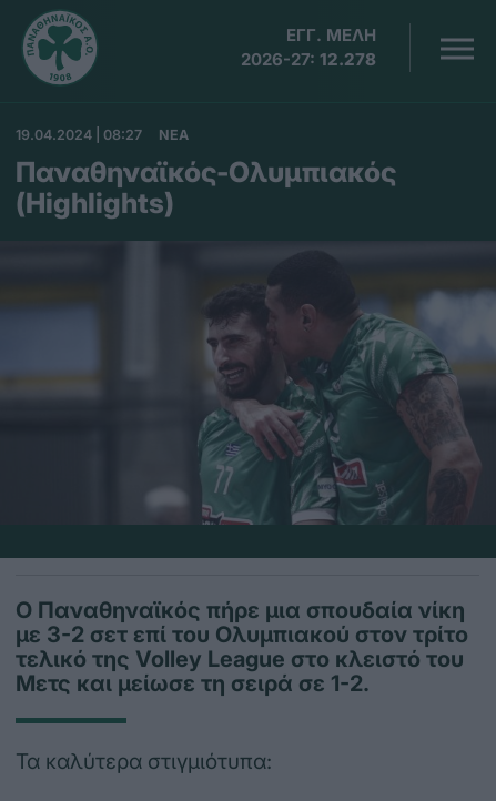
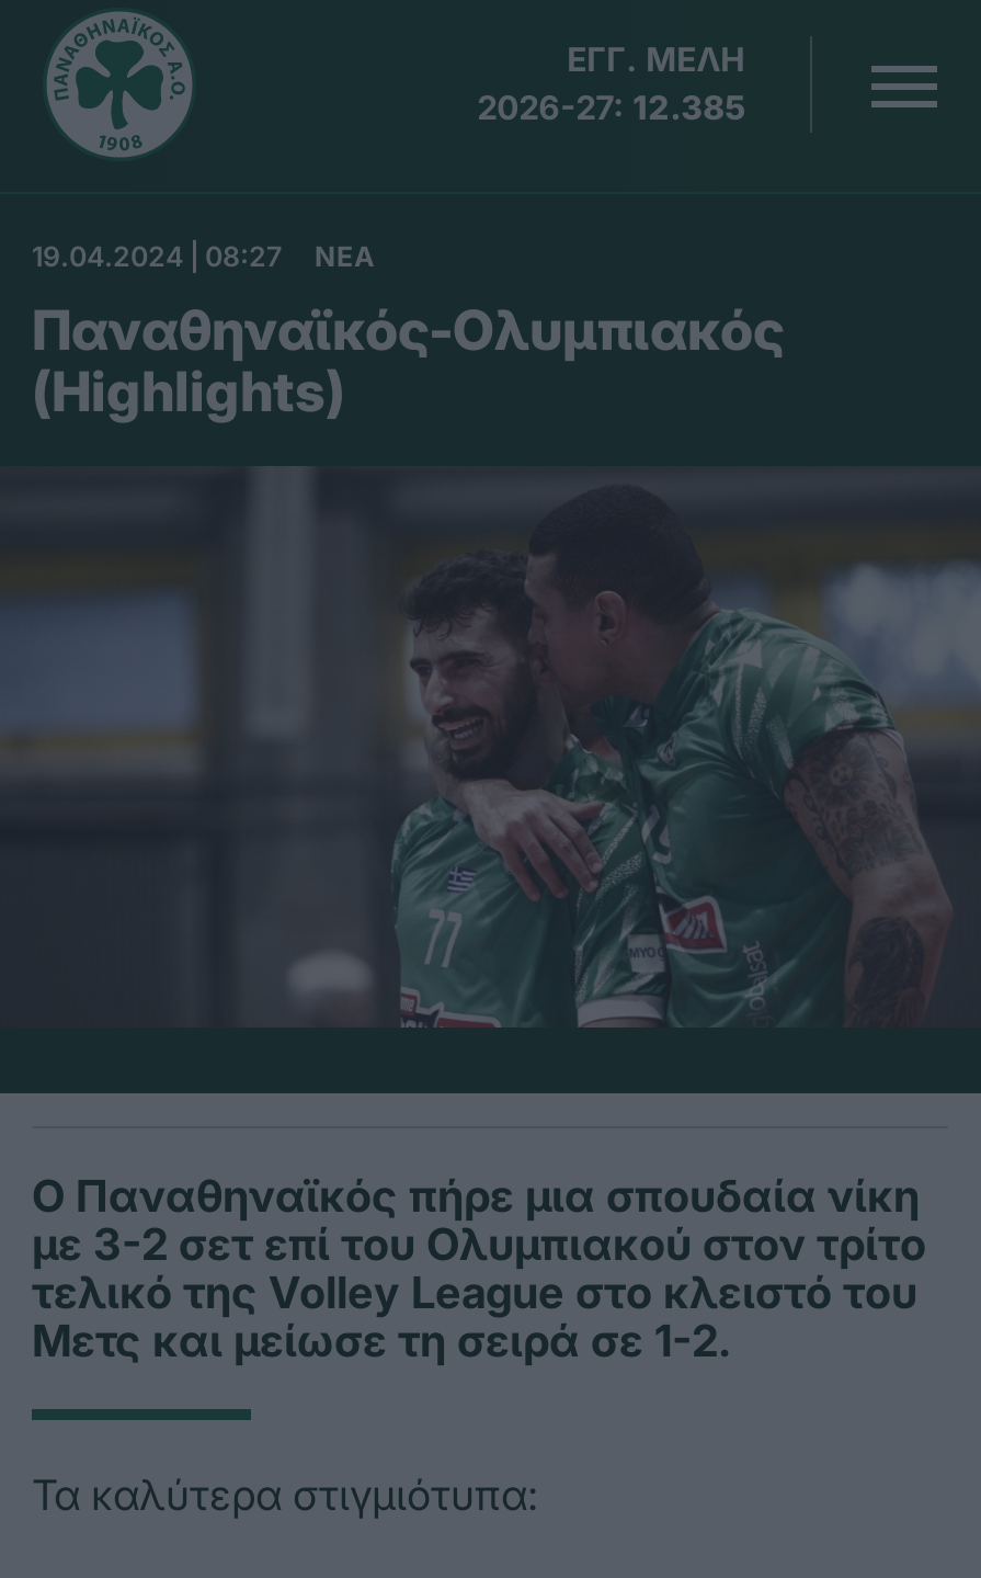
[241,49,376,70] 2026-27: 12.278 -> [477,87,744,128] 2026-27: 12.385

